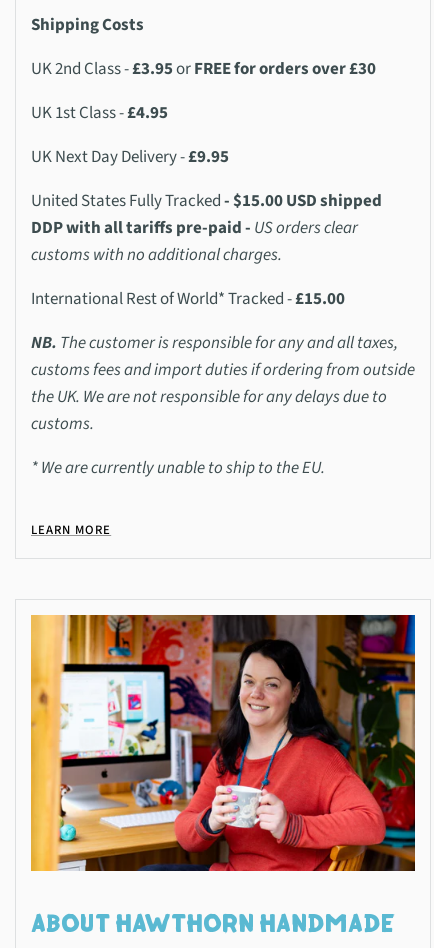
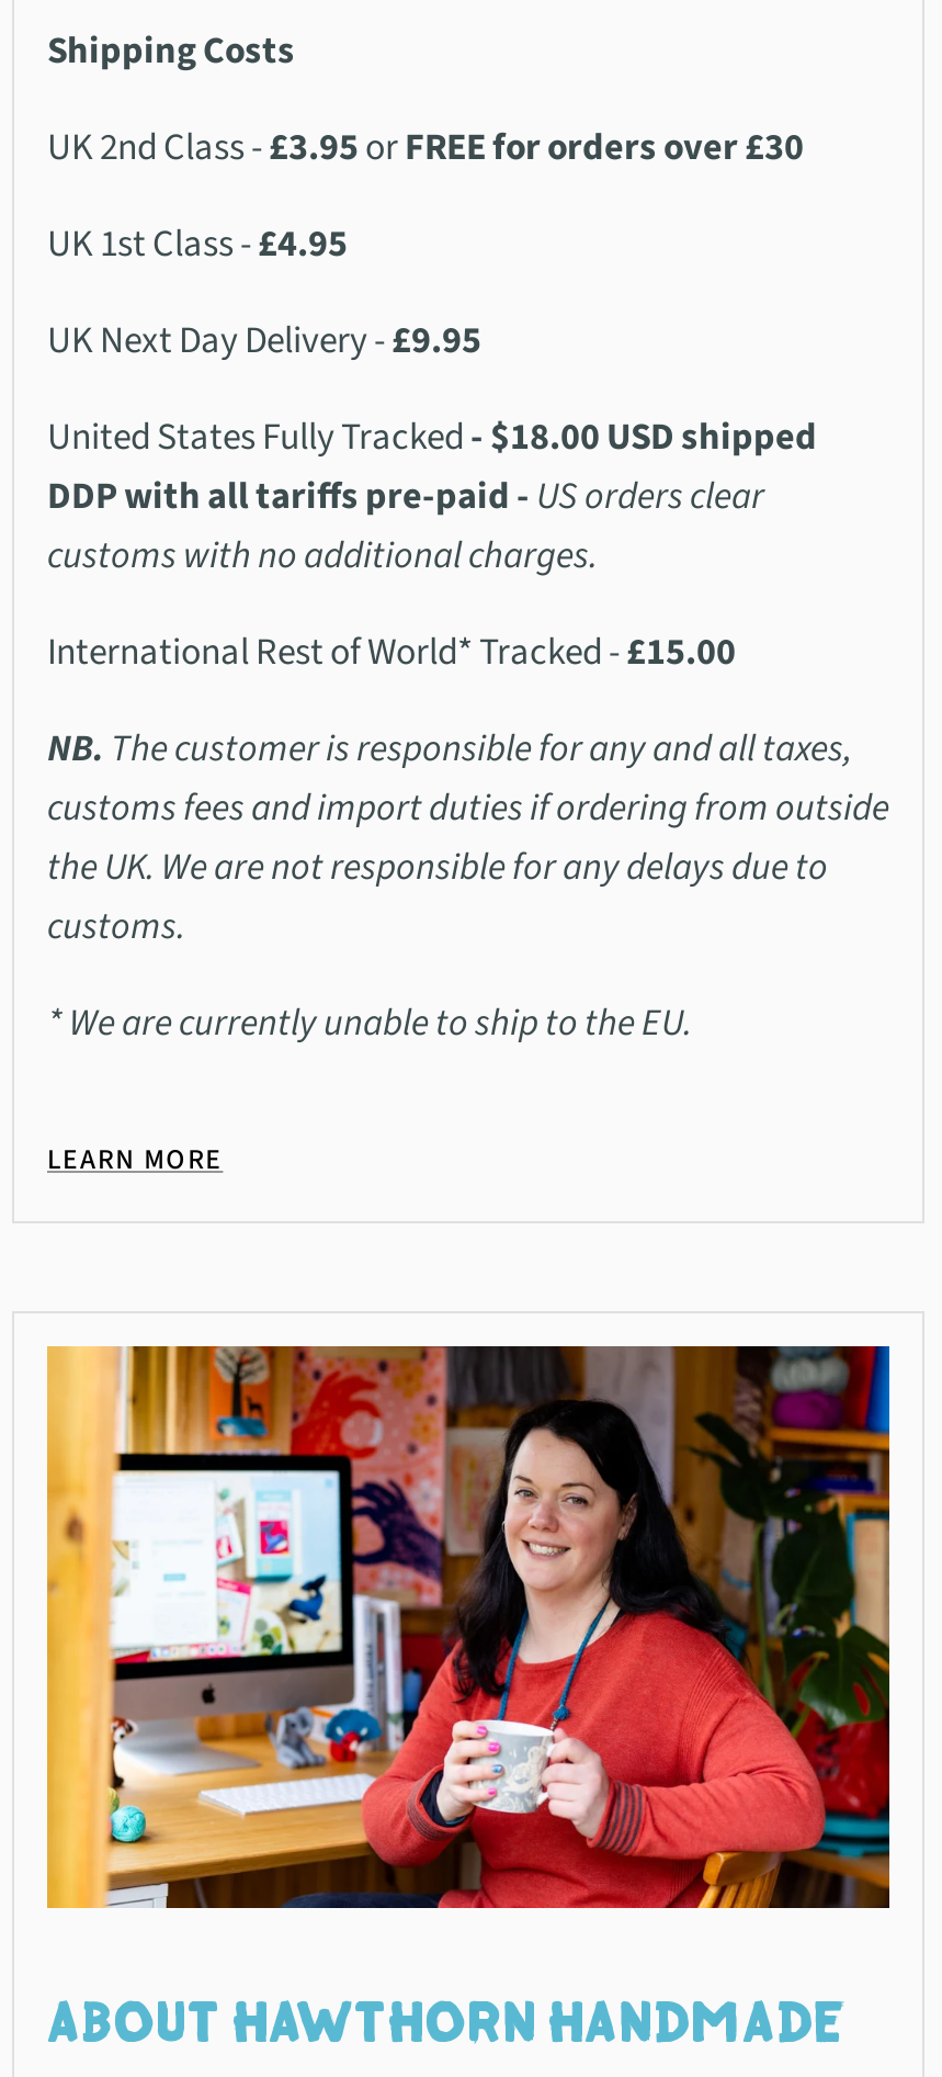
[31,189,382,213] United States Fully Tracked - $15.00 USD shipped -> [47,412,817,464] United States Fully Tracked - $18.00 USD shipped

